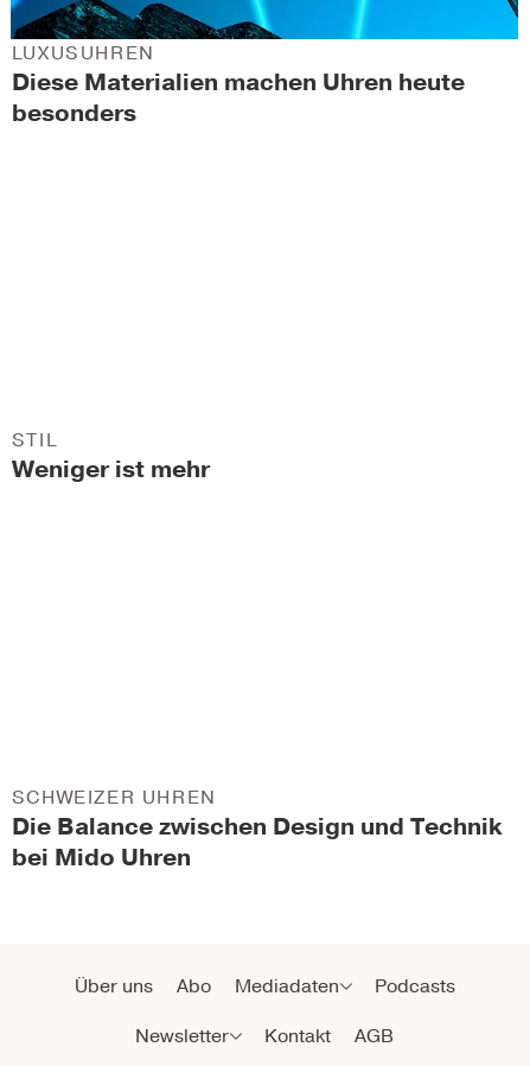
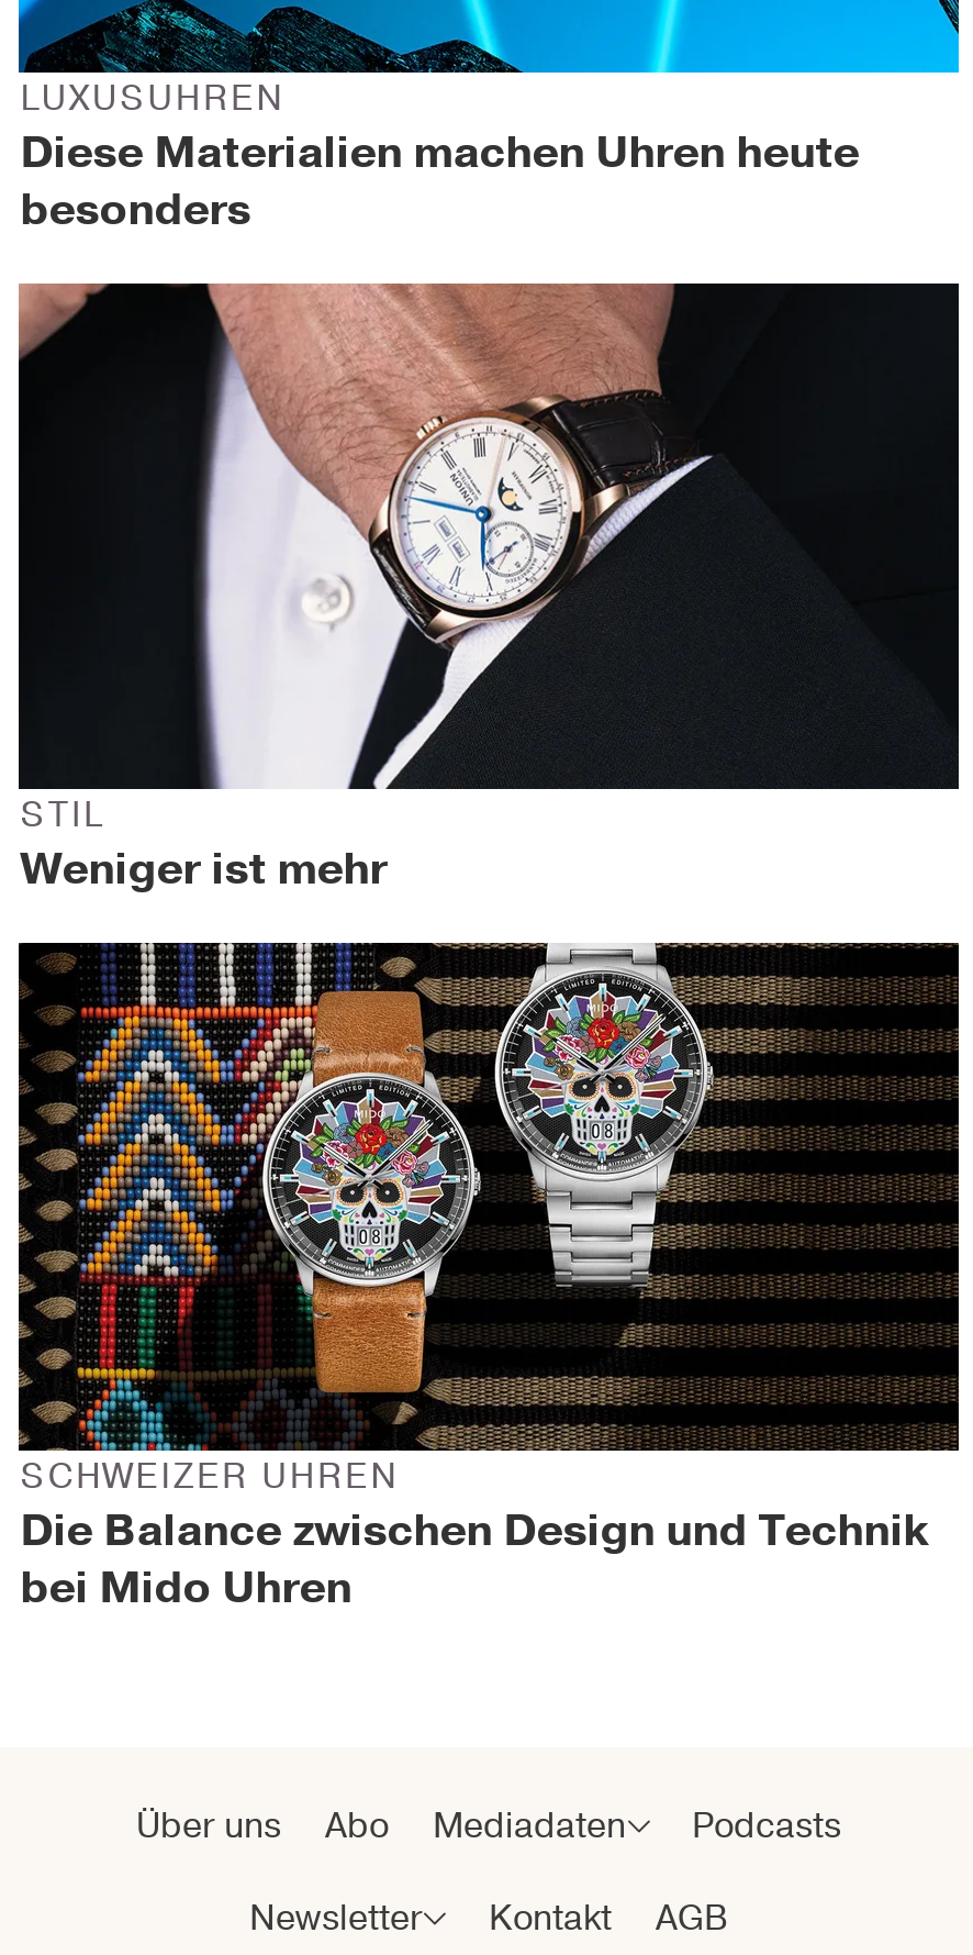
none -> [16,281,961,791] [image]
none -> [16,941,961,1453] [image]

